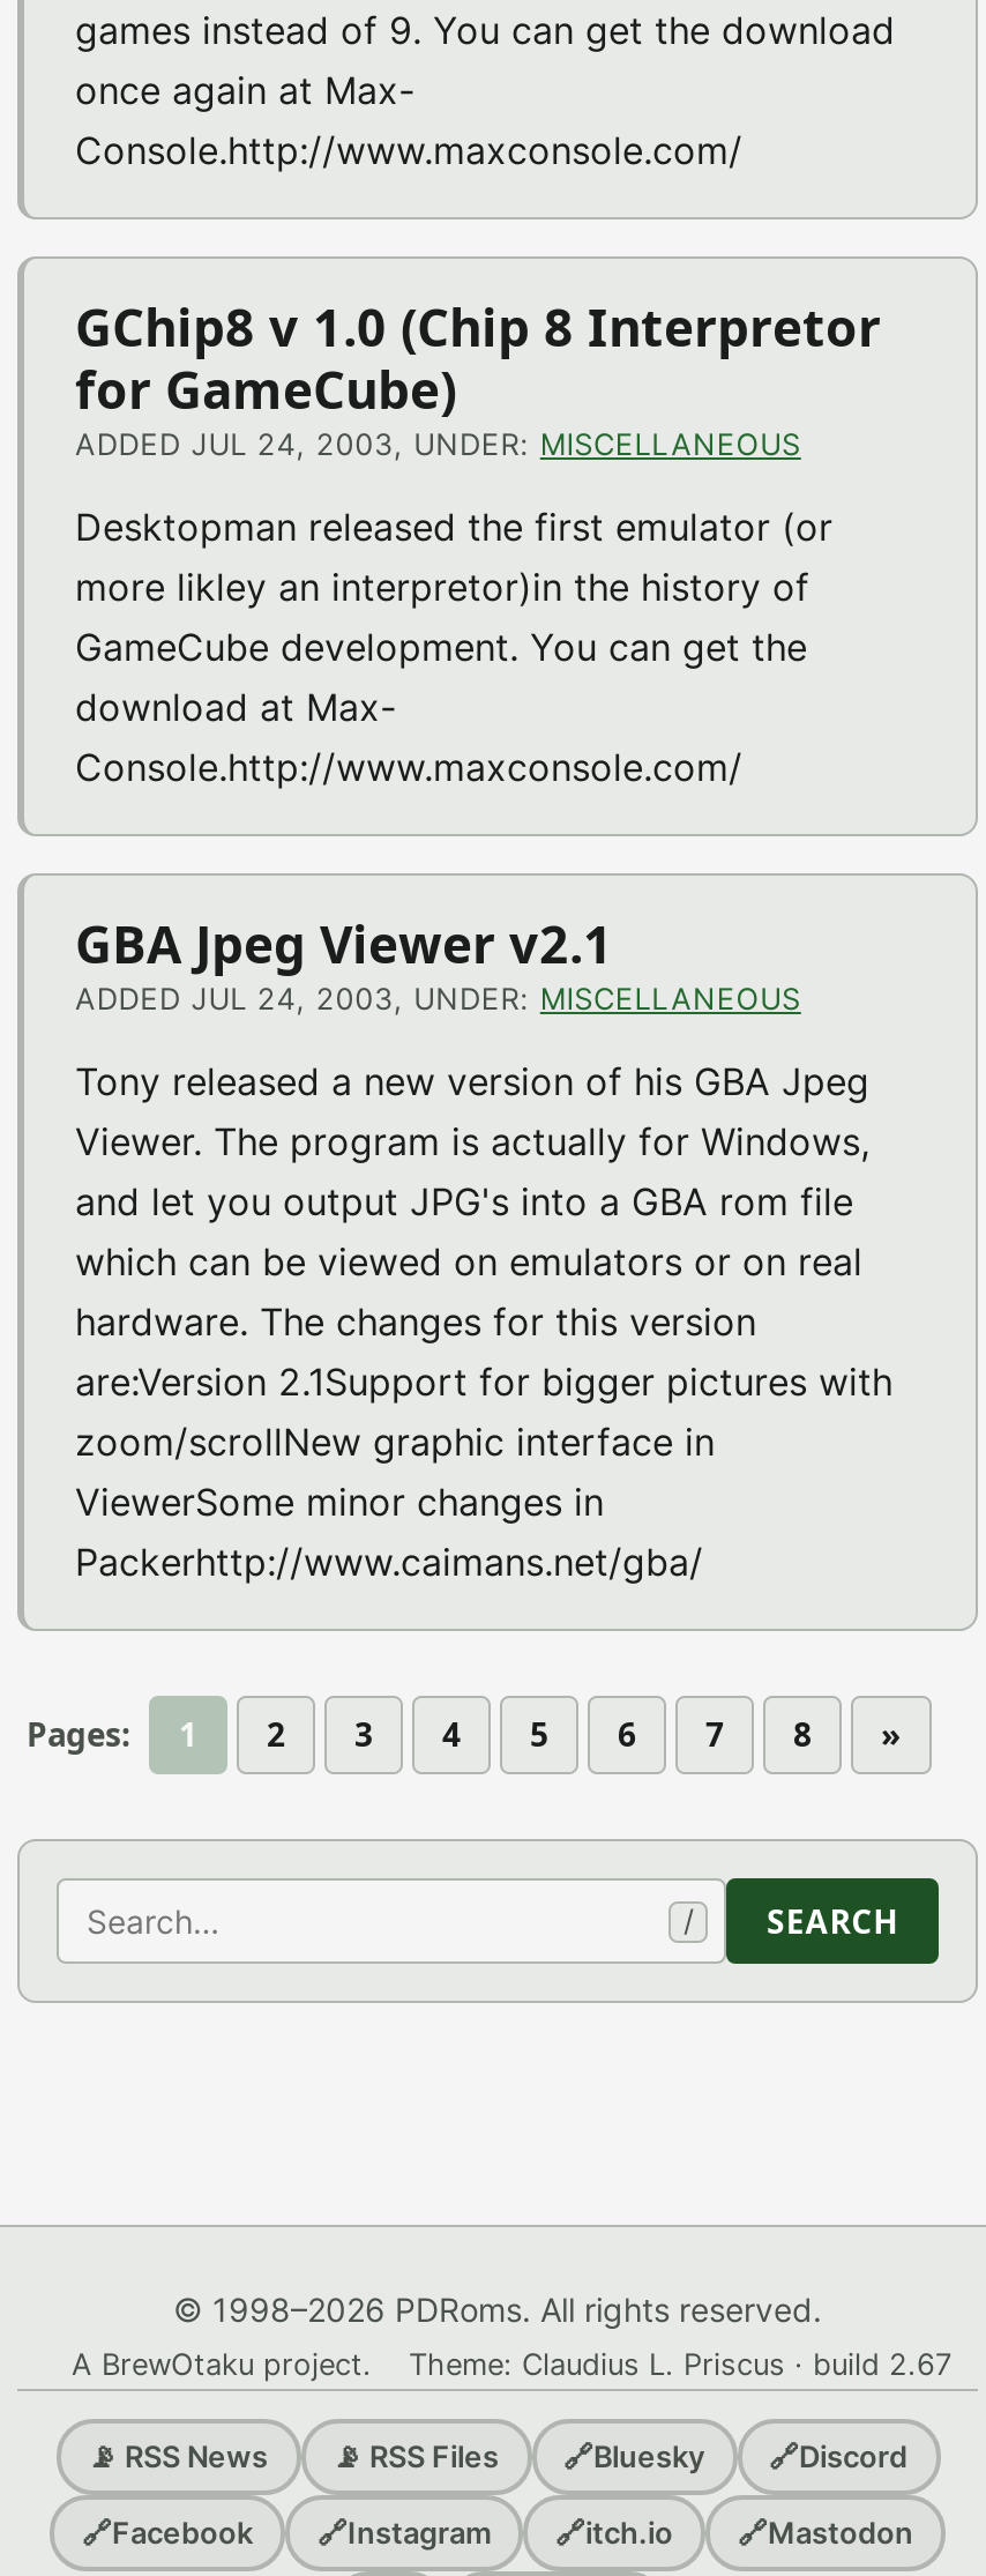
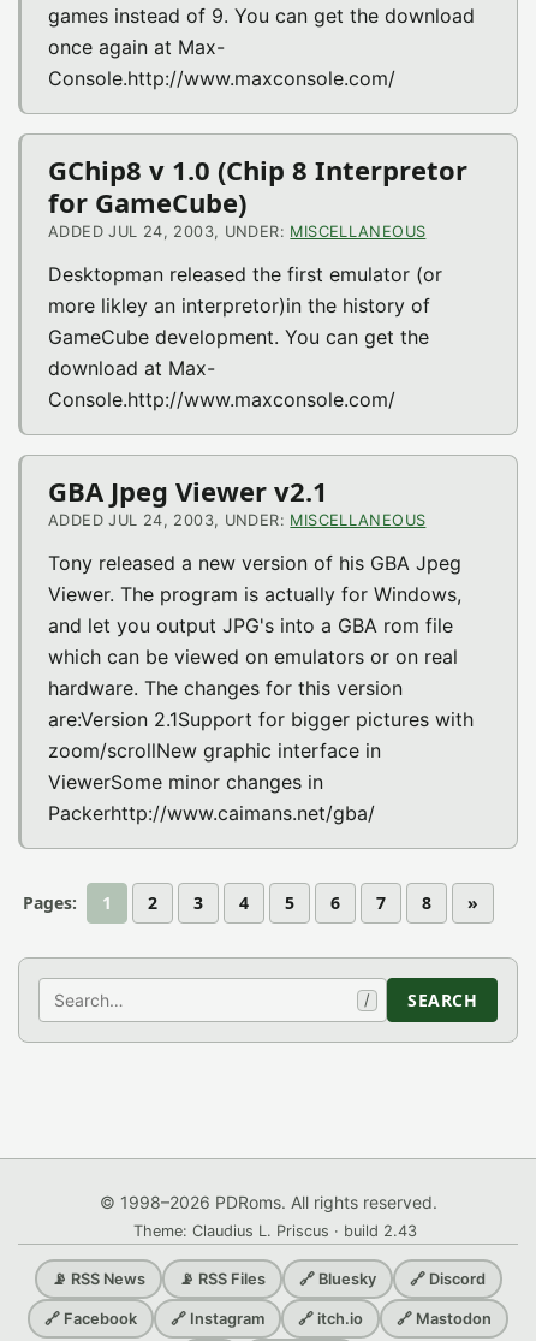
[72,2347,951,2382] A BrewOtaku project. | Theme: Claudius L. Priscus · build 2.67 -> [133,1222,417,1240] Theme: Claudius L. Priscus · build 2.43

